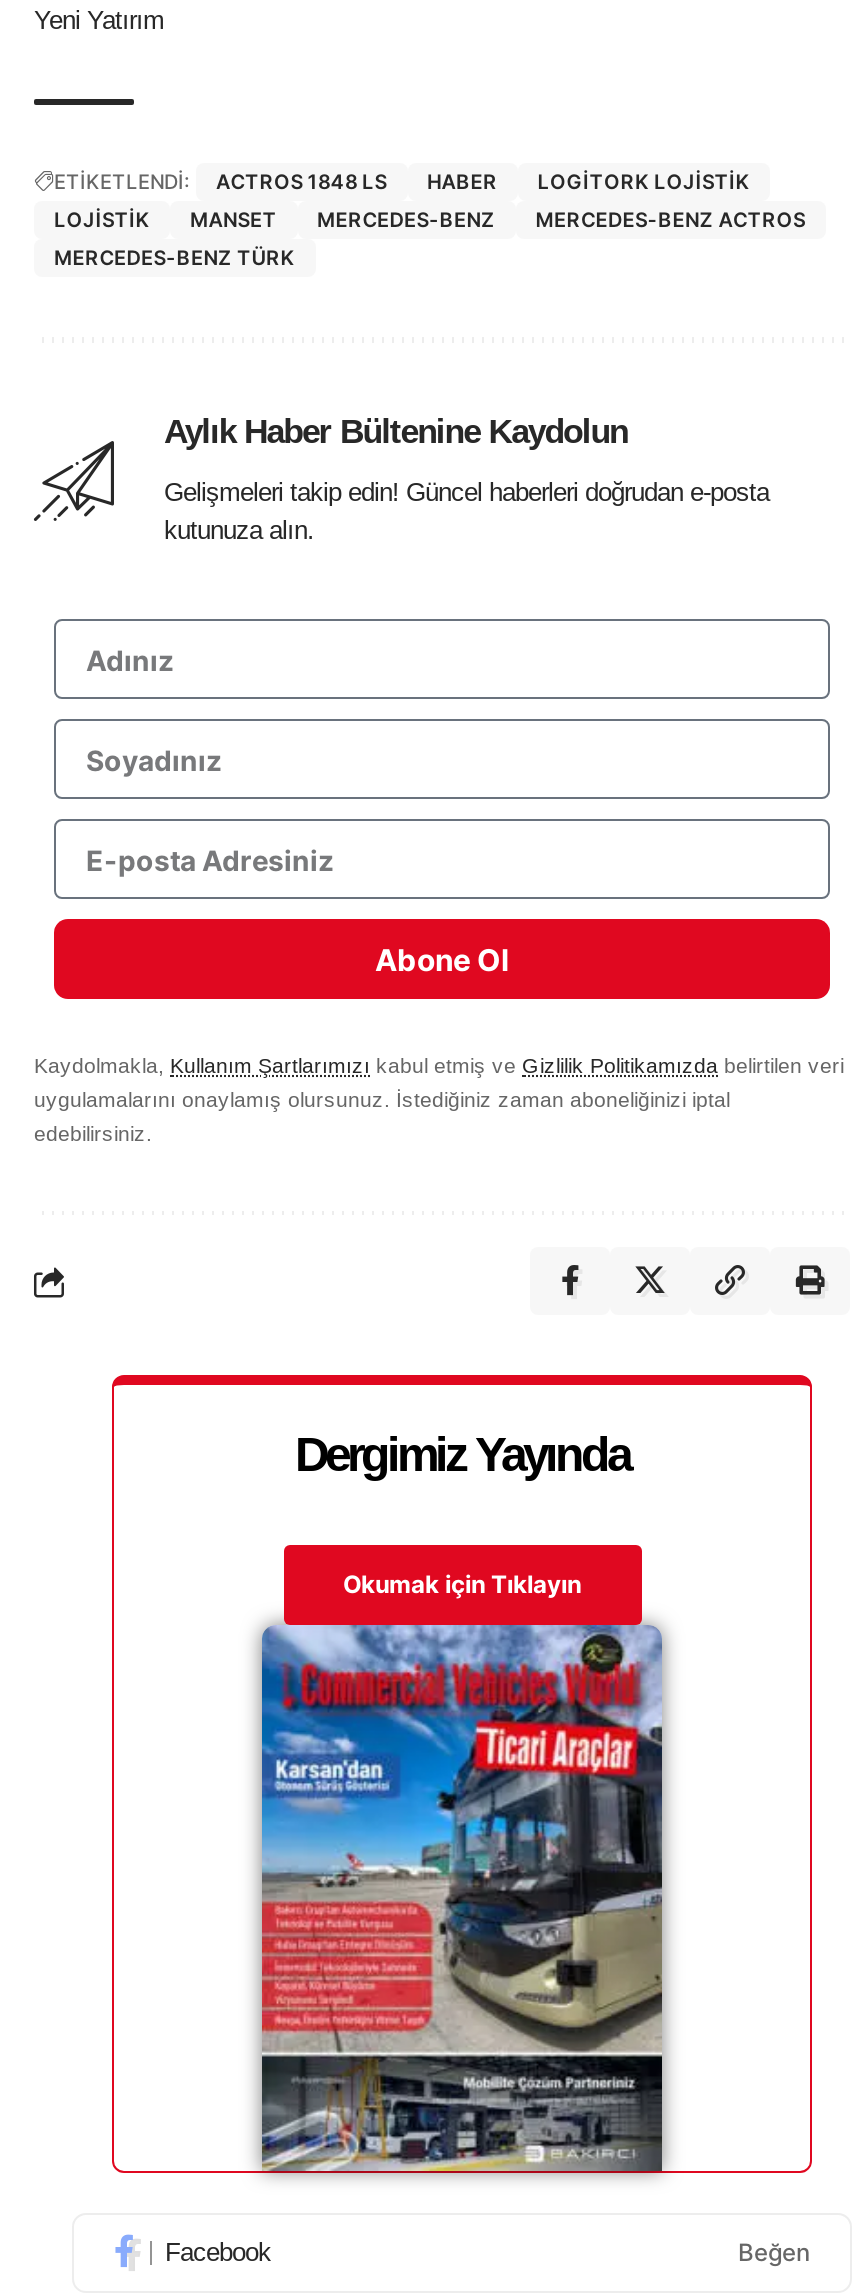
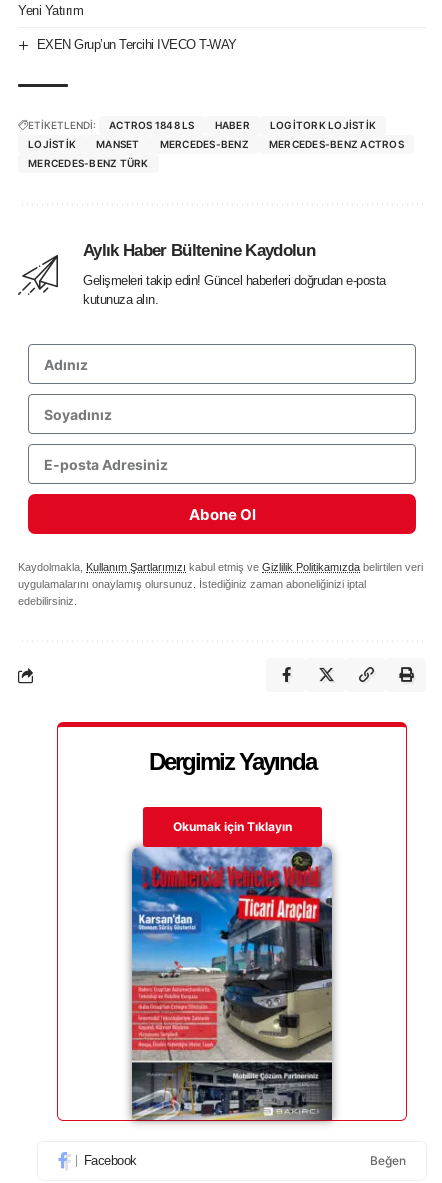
none -> [37,36,237,51] EXEN Grup’un Tercihi IVECO T-WAY

